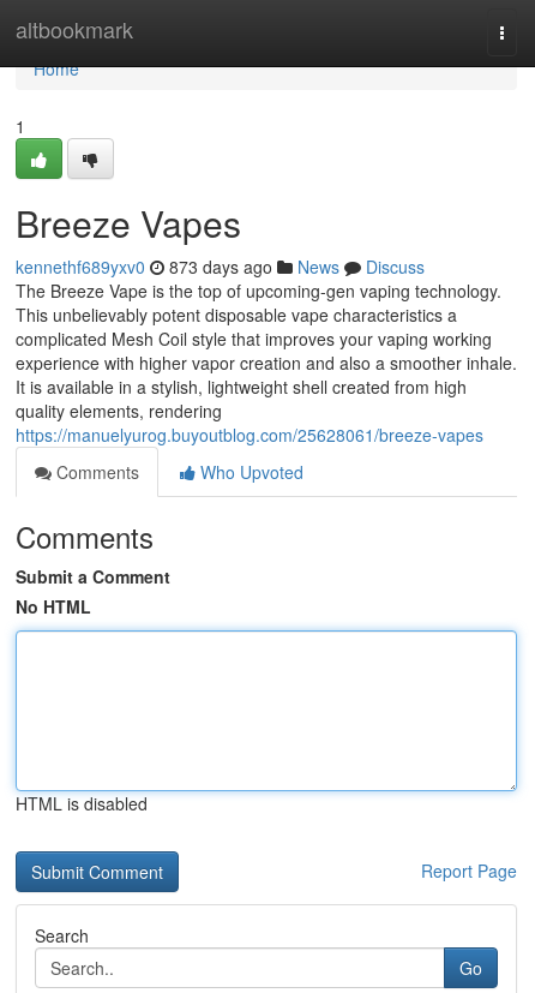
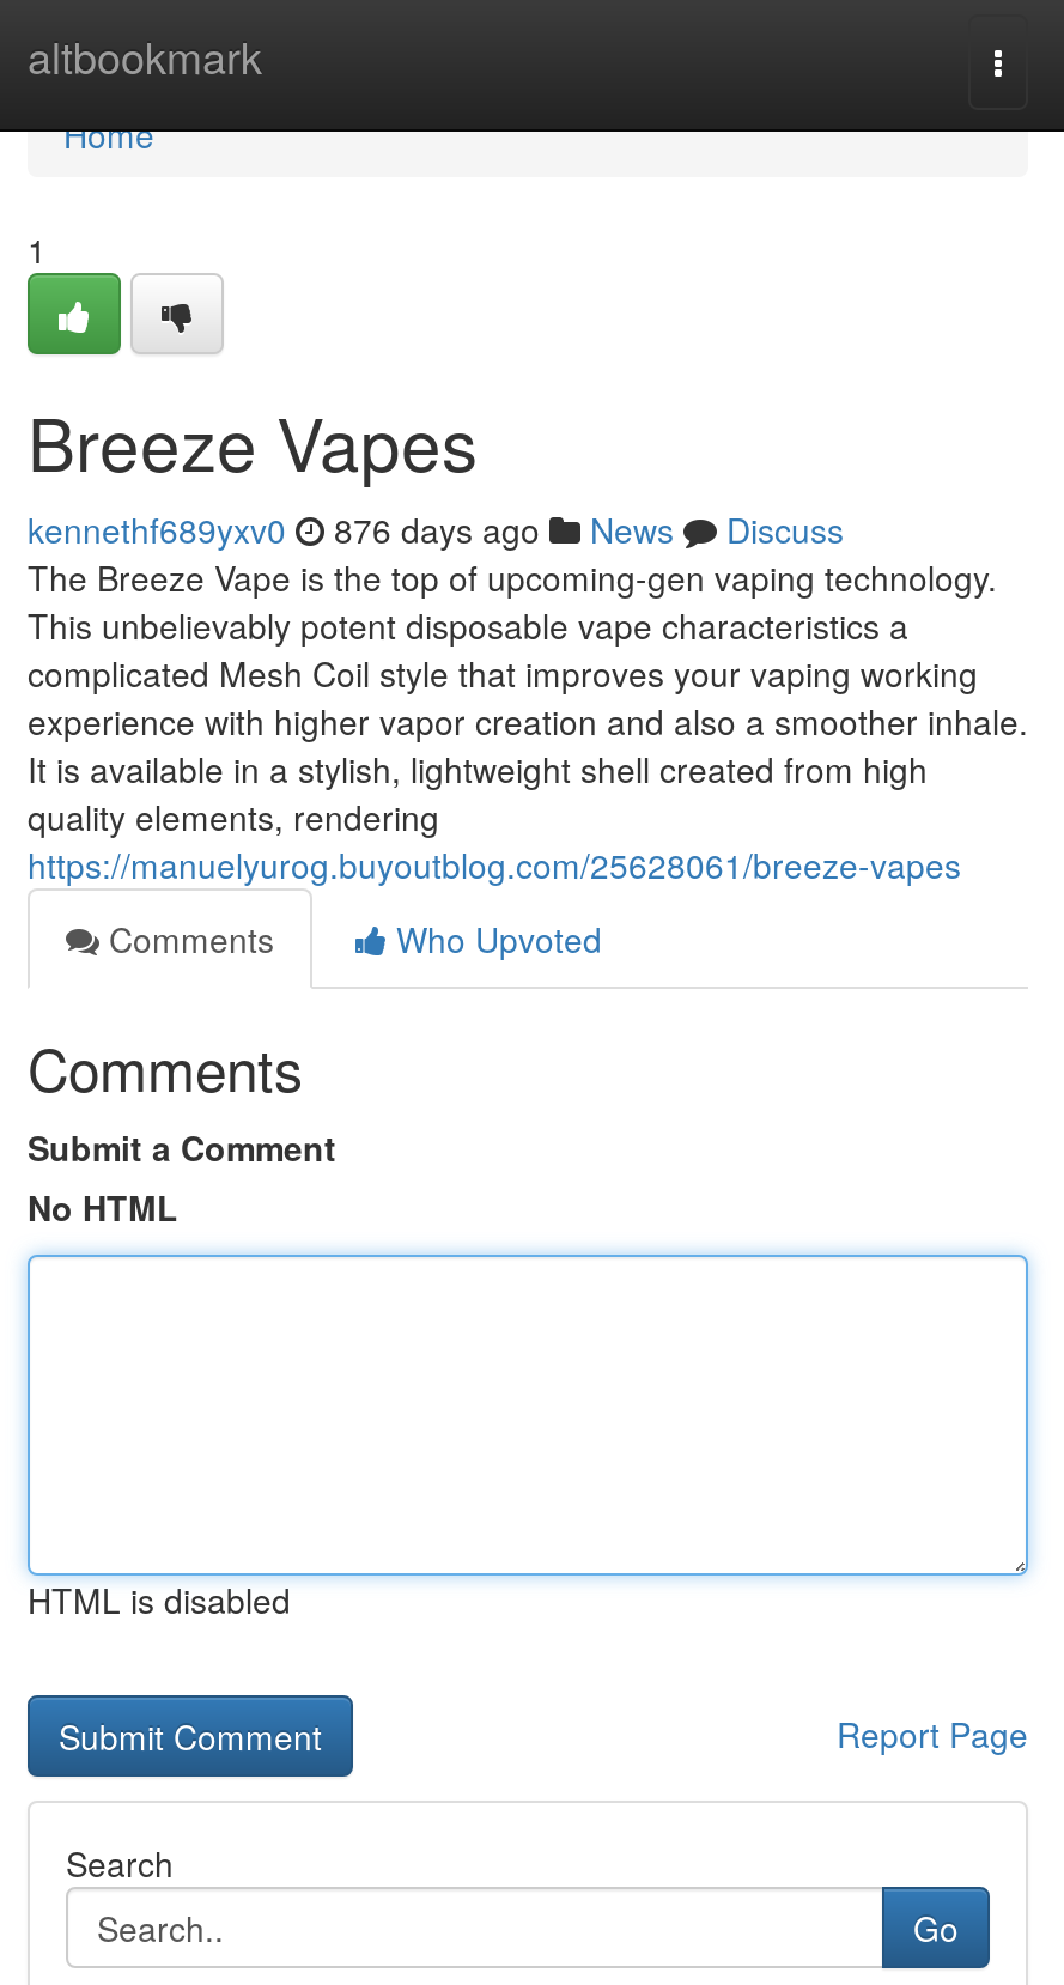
[16,255,425,279] kennethf689yxv0 873 days ago News Discuss -> [28,505,844,553] kennethf689yxv0 876 days ago News Discuss

